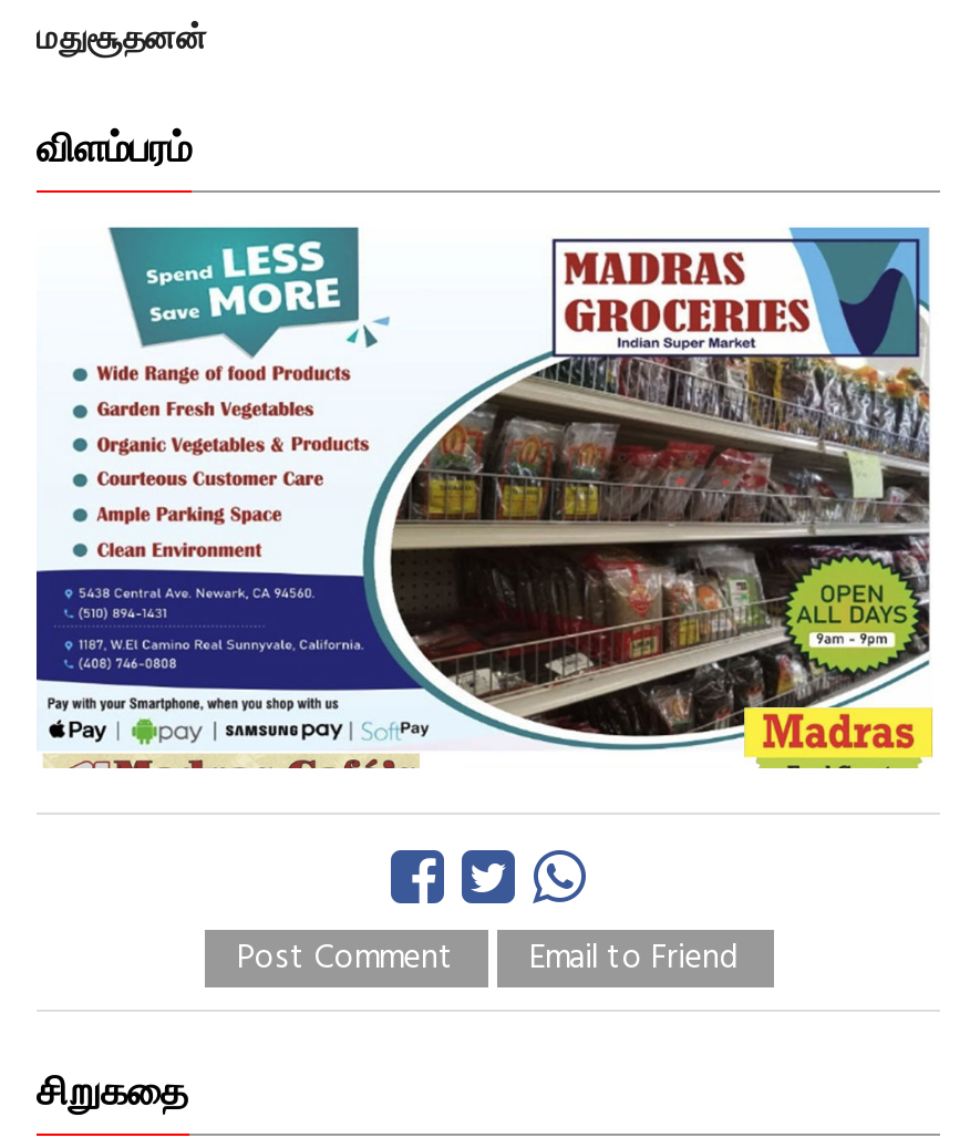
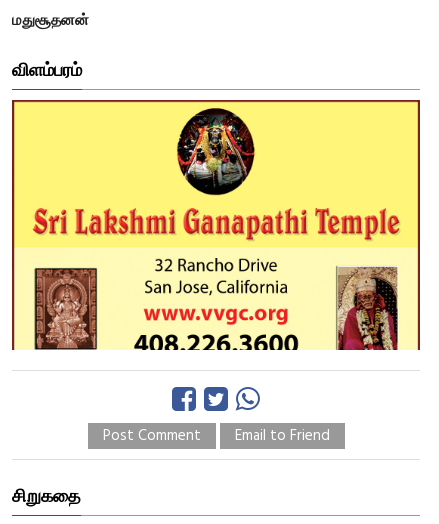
[34,215,940,770] [image] -> [11,99,421,351] [image]

